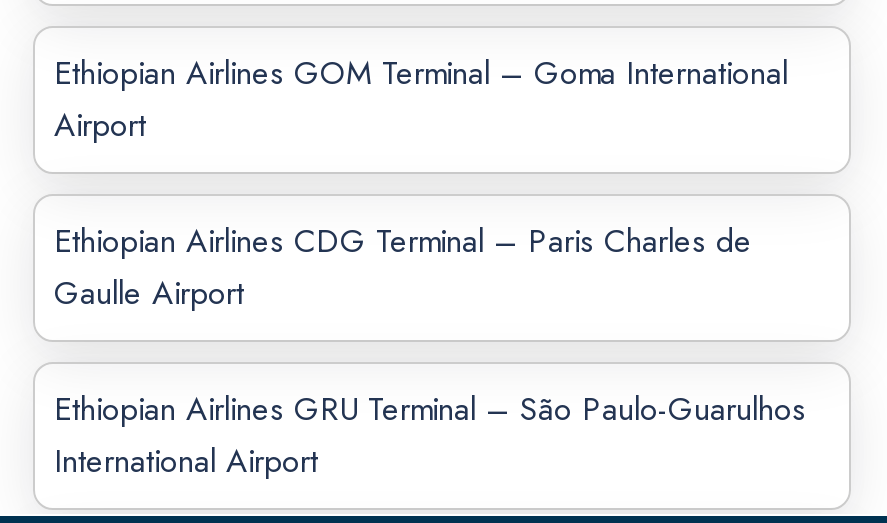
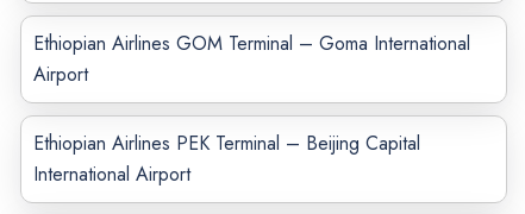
[54,219,806,433] Ethiopian Airlines CDG Terminal – Paris Charles de | Gaulle Airport | Ethiopian Airlines GRU Terminal – São Paulo-Guarulhos -> [33,130,420,157] Ethiopian Airlines PEK Terminal – Beijing Capital

